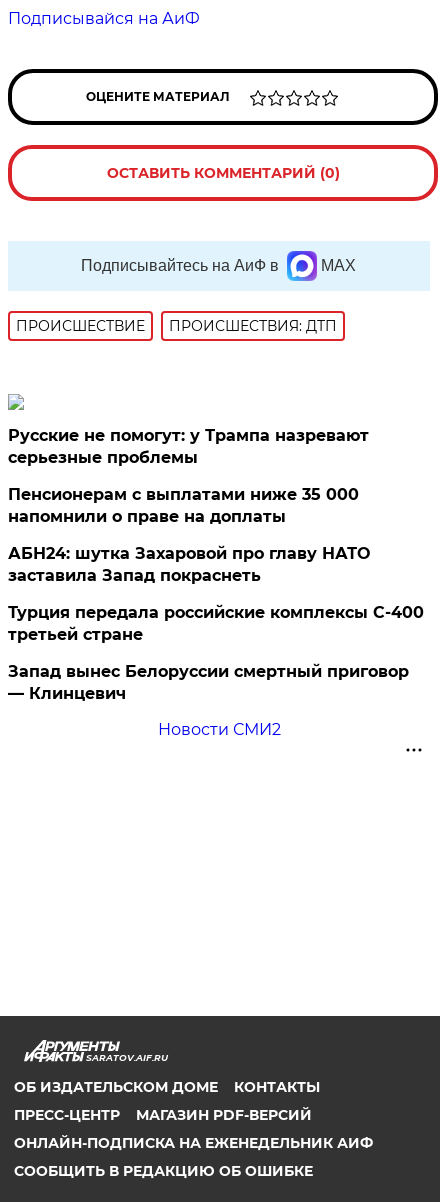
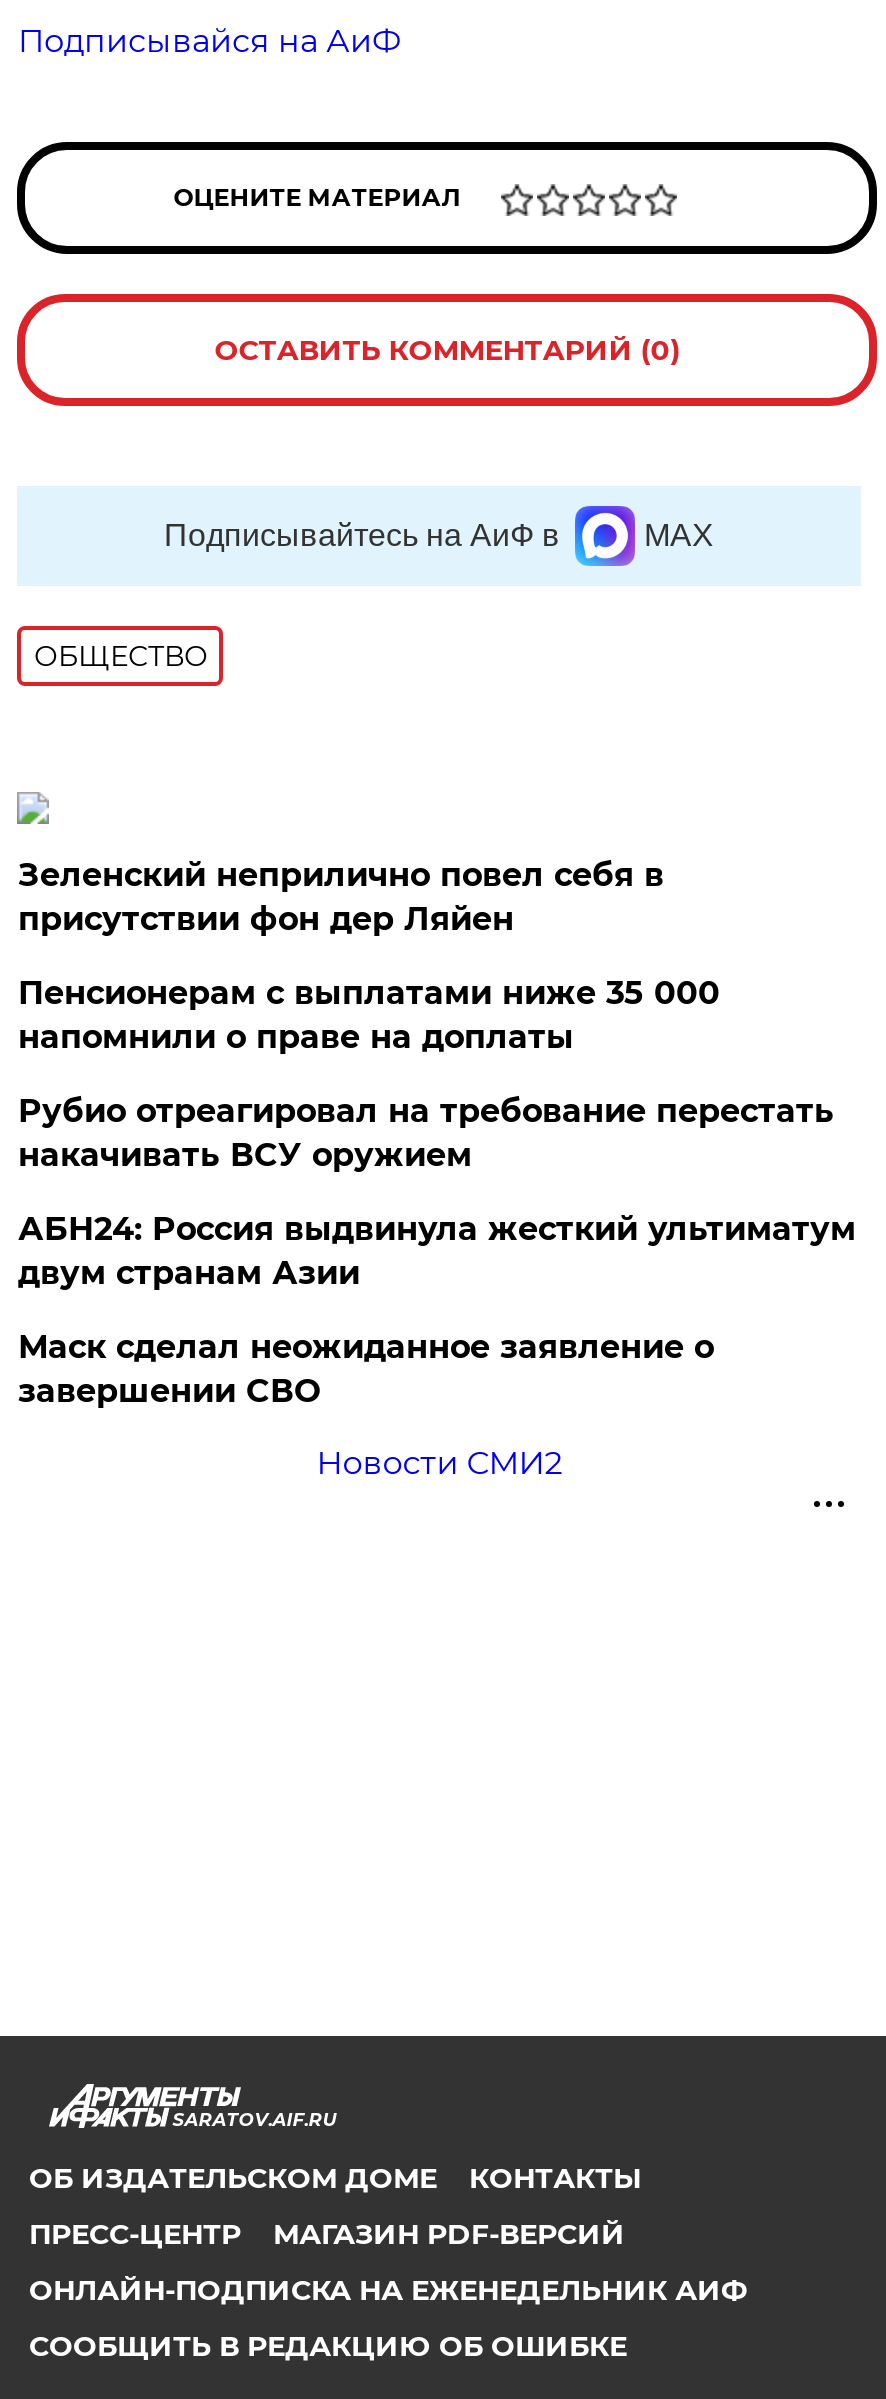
[16,317,337,335] ПРОИСШЕСТВИE | ПРОИСШЕСТВИЯ: ДТП -> [34,639,208,675] ОБЩЕСТВО
[8,426,369,467] Русские не помогут: у Трампа назревают | серьезные проблемы -> [18,857,664,939] Зеленский неприлично повел cебя в | присутствии фон дер Ляйен
[8,544,370,585] АБН24: шутка Захаровой про главу НАТО | заставила Запад покраснеть -> [18,1093,834,1175] Рубио отреагировал на требование перестать | накачивать ВСУ оружием
[8,603,424,644] Турция передала российские комплексы С-400 | третьей стране -> [18,1211,856,1293] АБН24: Россия выдвинула жесткий ультиматум | двум странам Азии
[8,662,409,703] Запад вынес Белоруссии смертный приговор | — Клинцевич -> [18,1329,714,1411] Маск сделал неожиданное заявление о | завершении СВО

